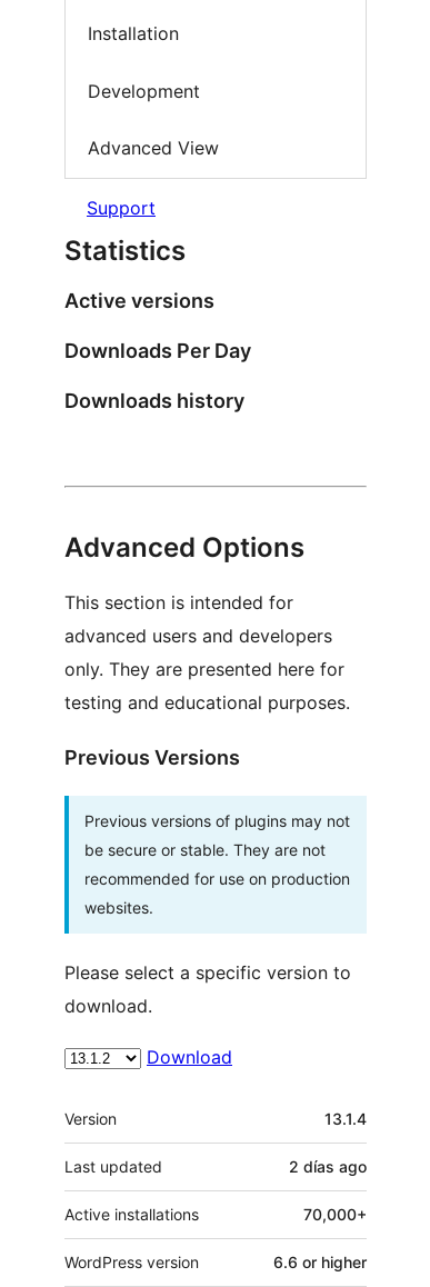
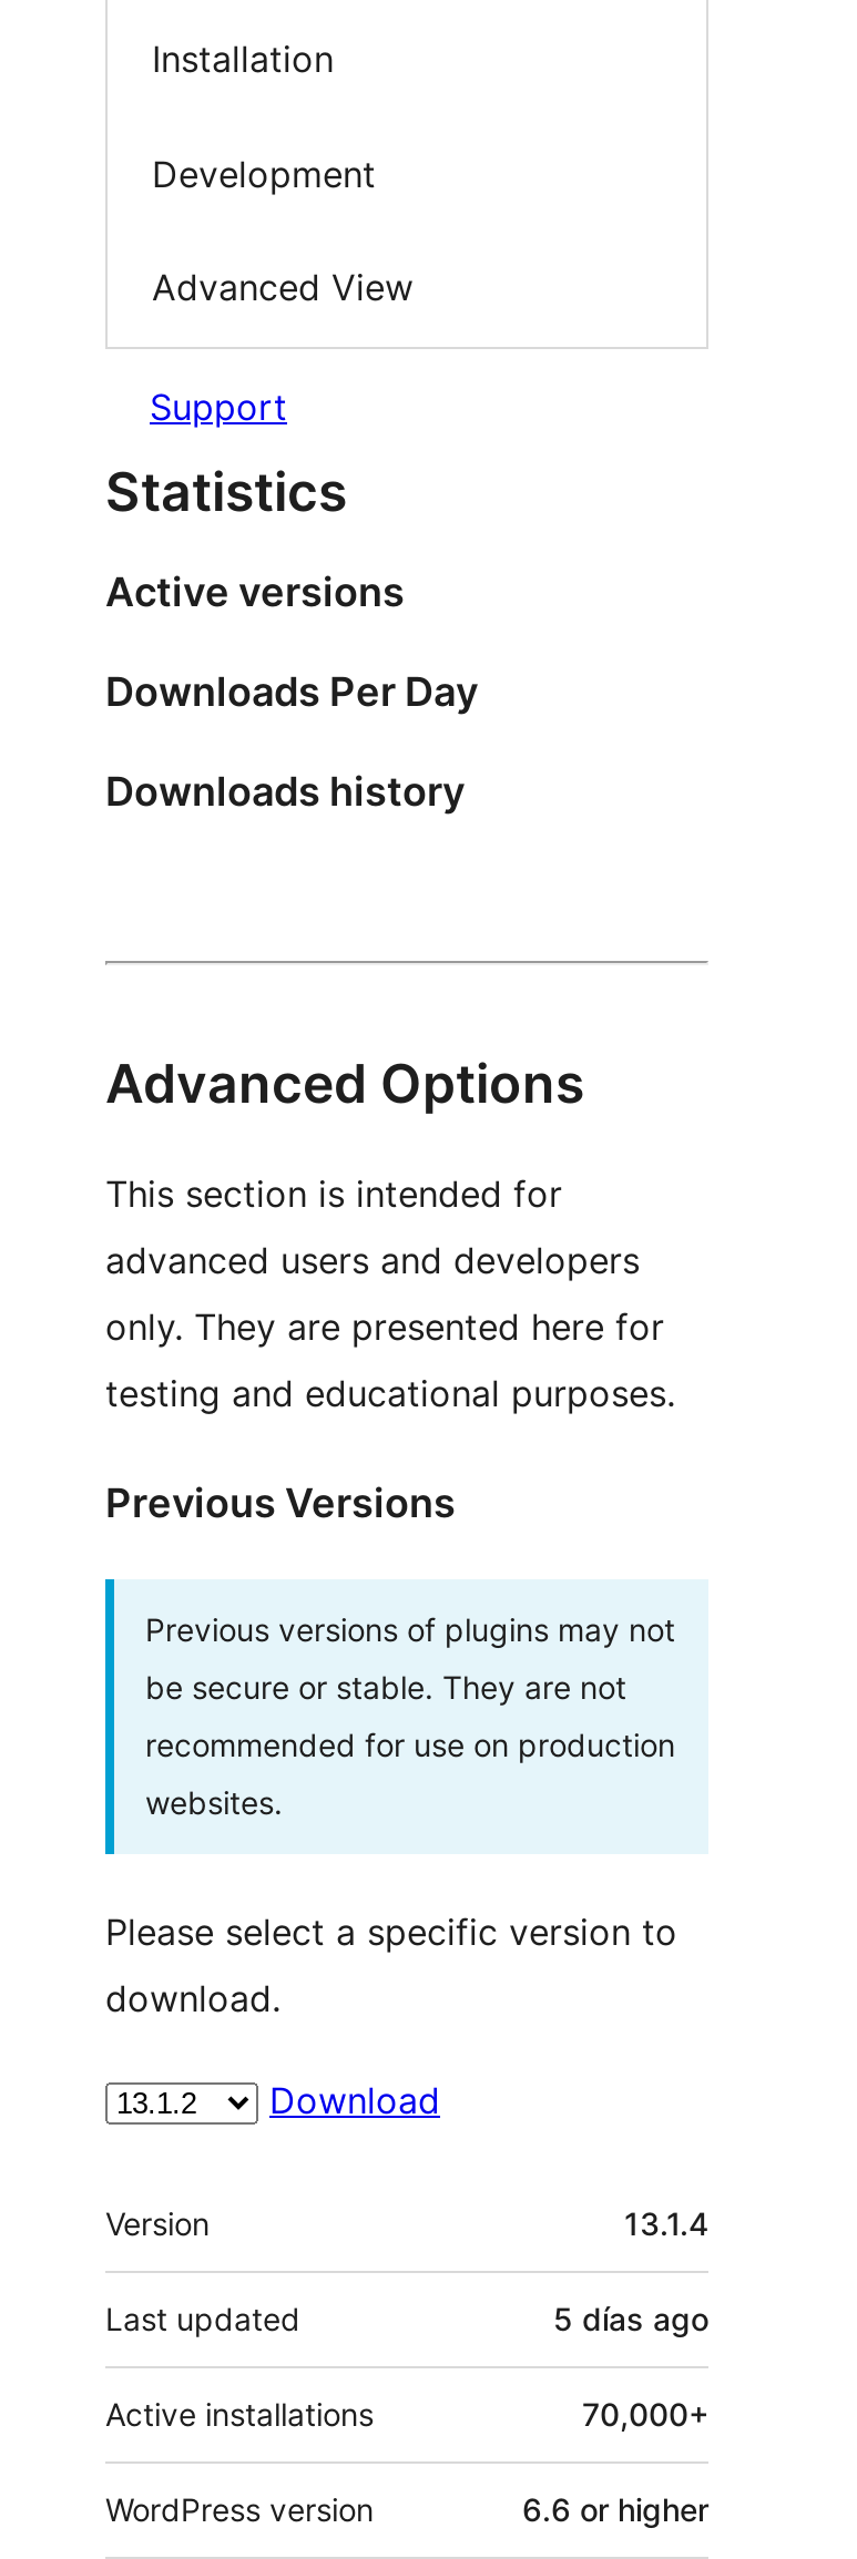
[289,1157,367,1175] 2 días ago -> [553,2299,708,2336] 5 días ago

